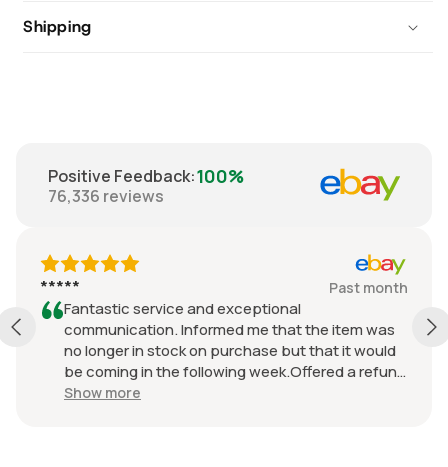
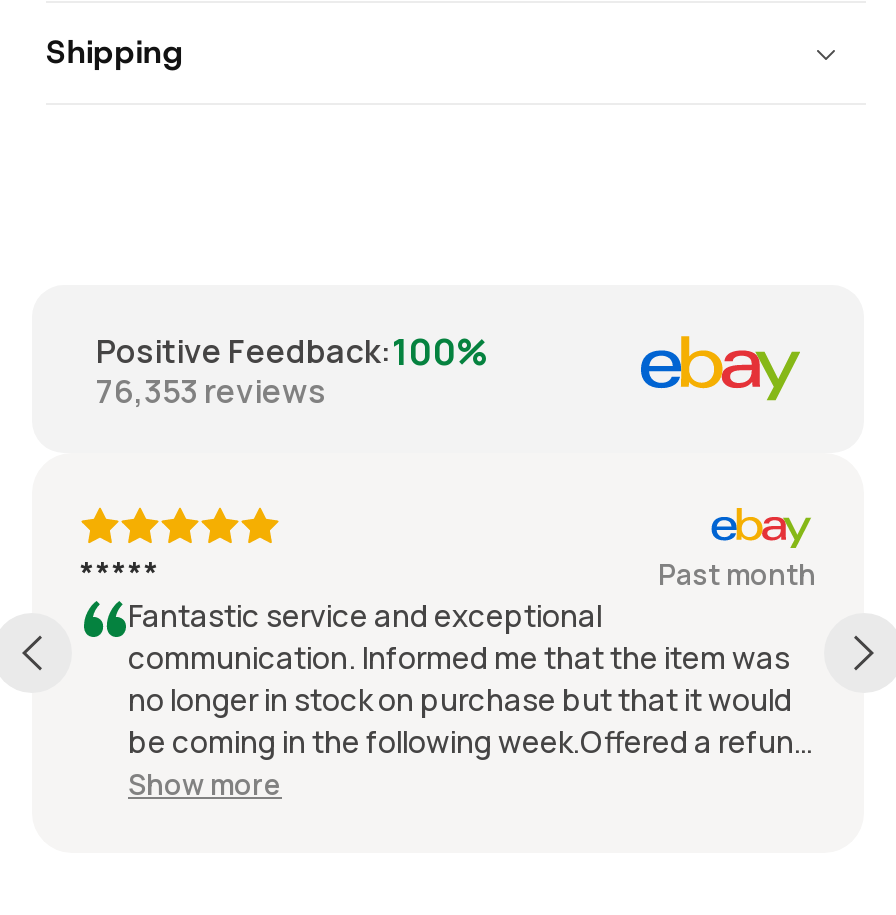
[48,184,164,206] 76,336 reviews -> [96,368,326,412] 76,353 reviews

